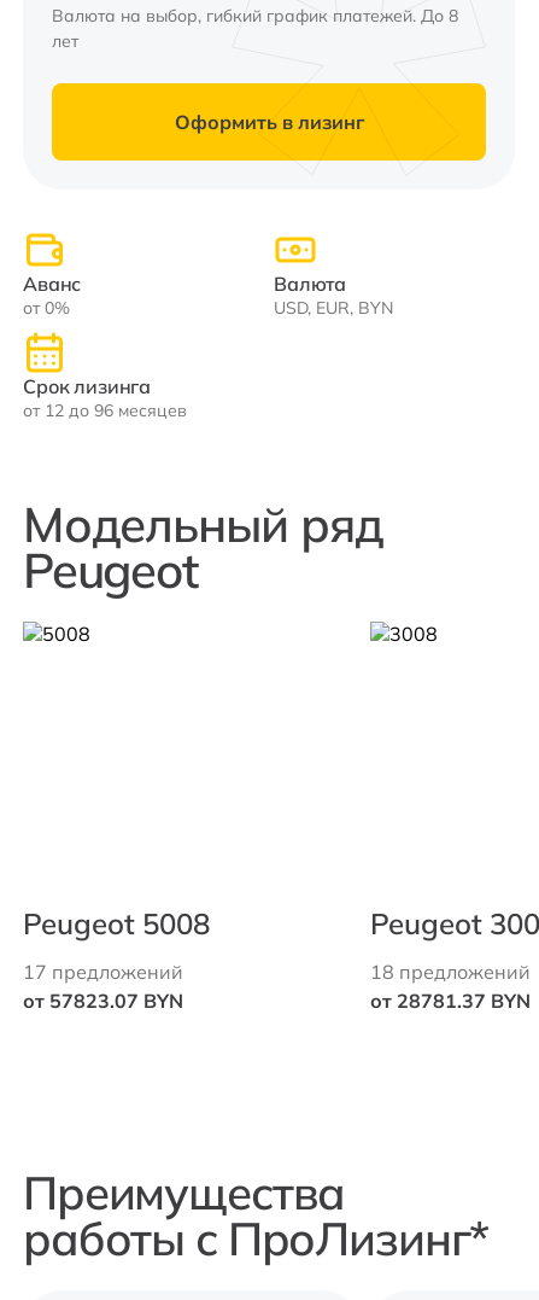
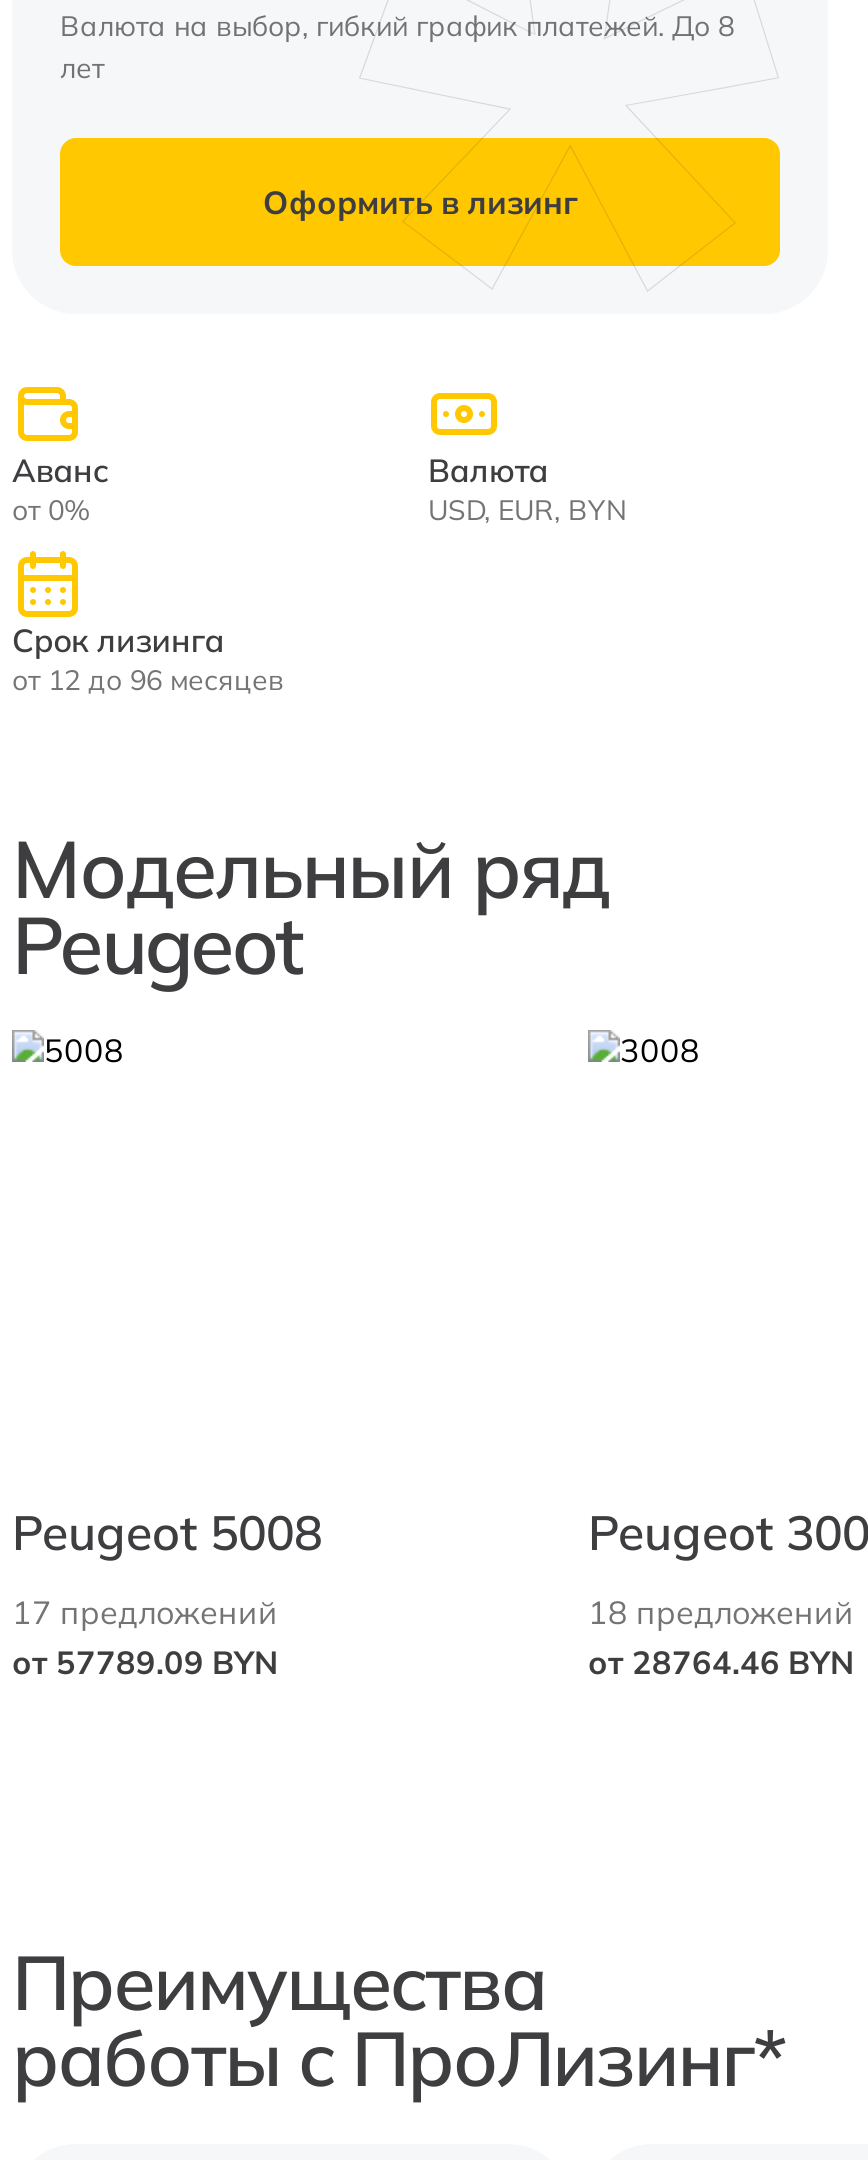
[23,989,183,1013] от 57823.07 BYN -> [12,1642,278,1682] от 57789.09 BYN
[370,989,531,1013] от 28781.37 BYN -> [588,1642,854,1682] от 28764.46 BYN

